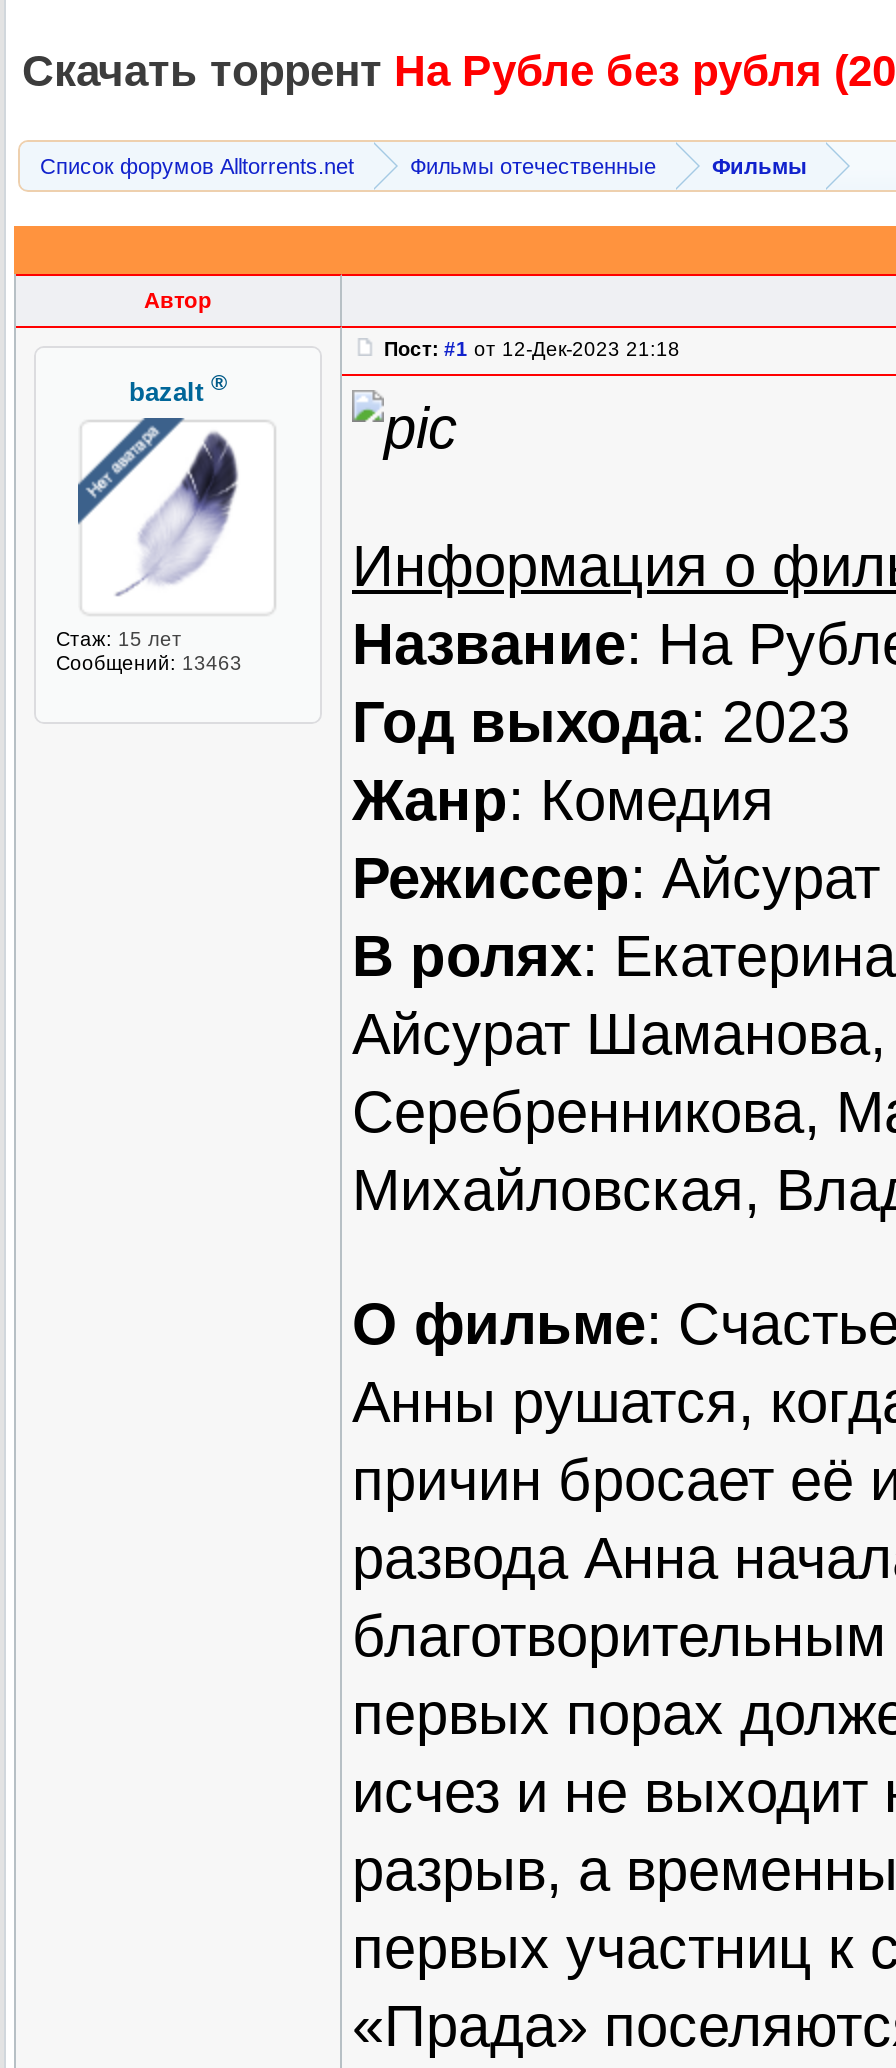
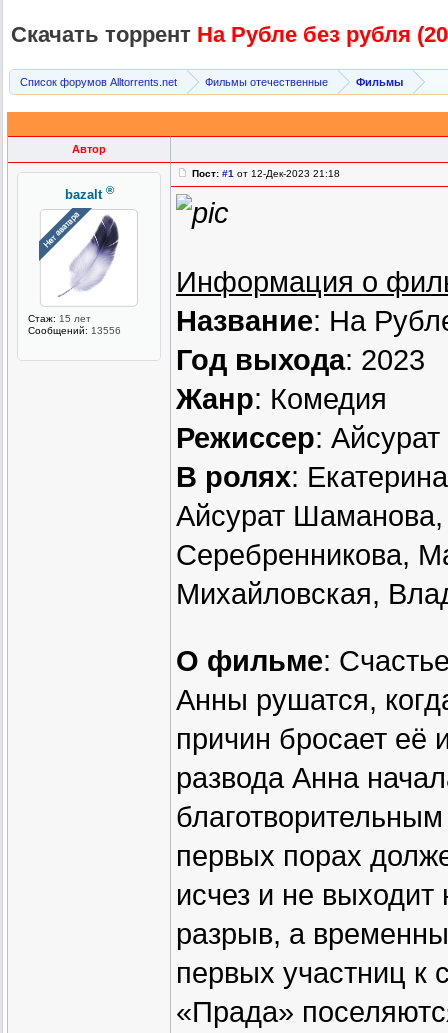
[56,651,242,673] Сообщений: 13463 -> [28,325,121,336] Сообщений: 13556

